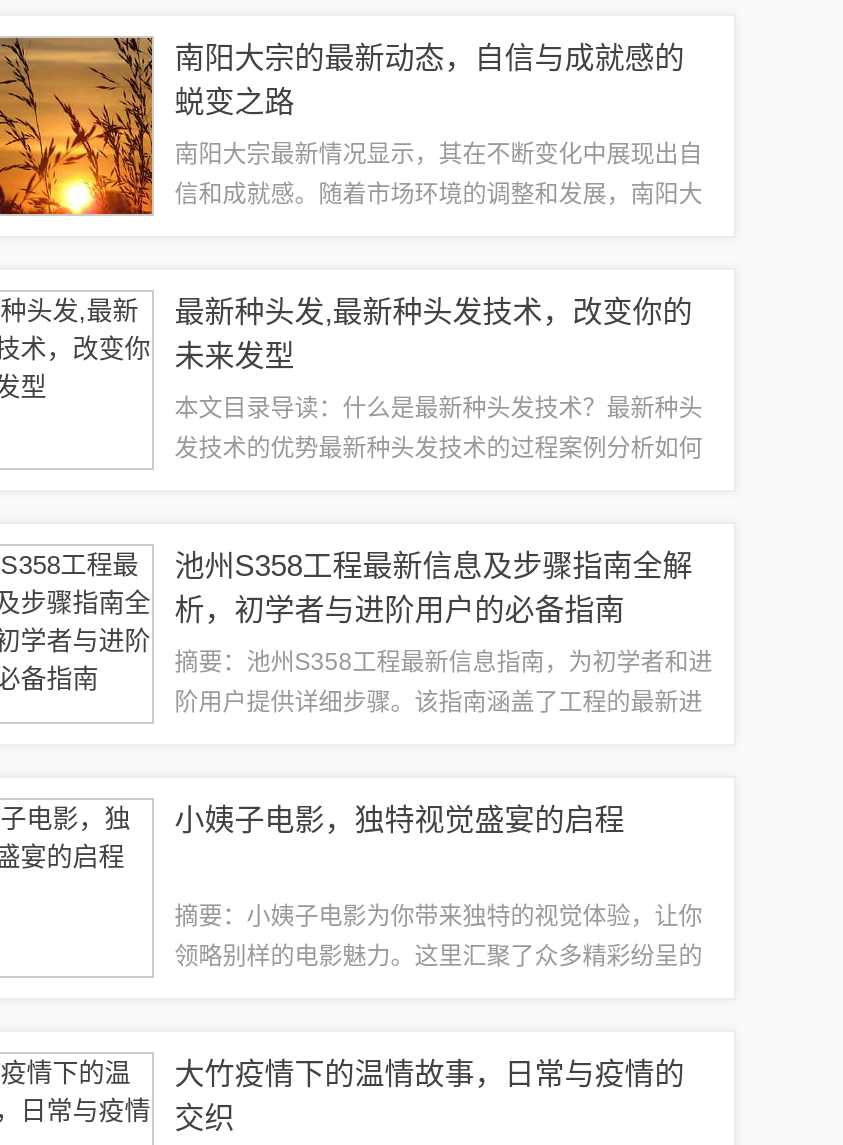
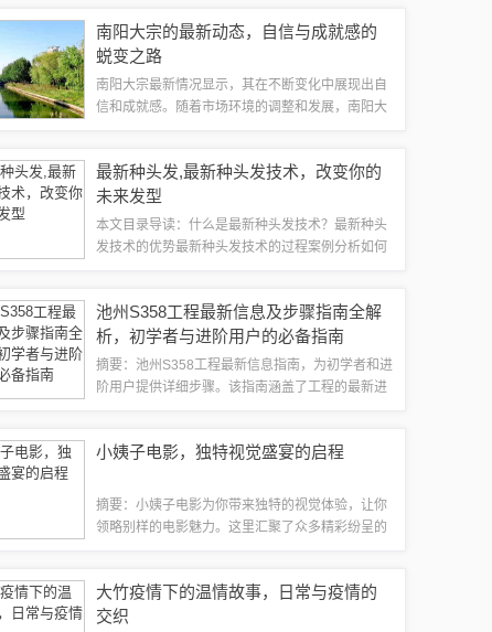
[6,36,154,216] [image] -> [3,20,85,119] [image]

